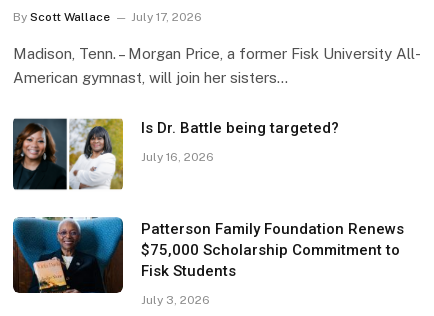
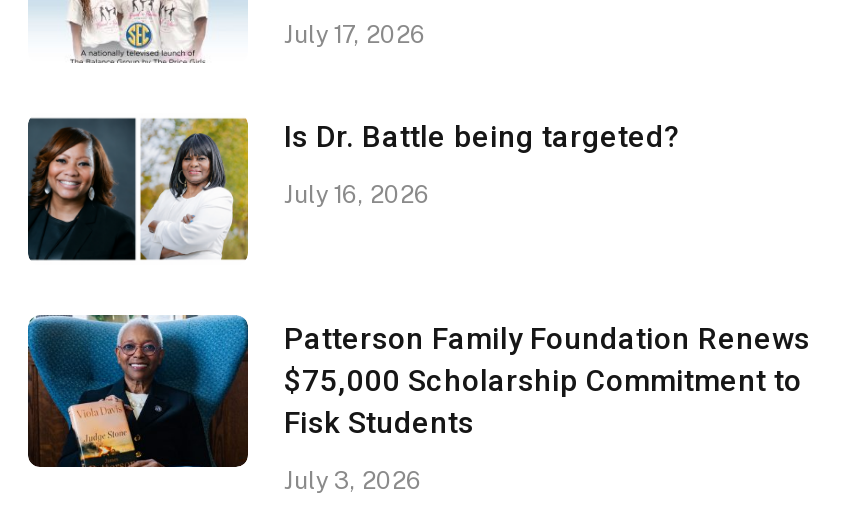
[13,10,110,24] By Scott Wallace -> none
[13,45,421,86] Madison, Tenn. – Morgan Price, a former Fisk University All- | American gymnast, will join her sisters… -> none

